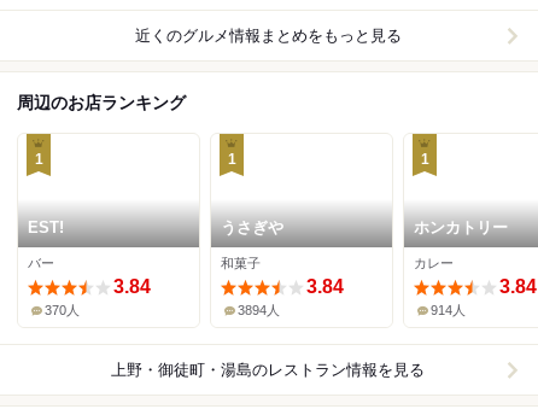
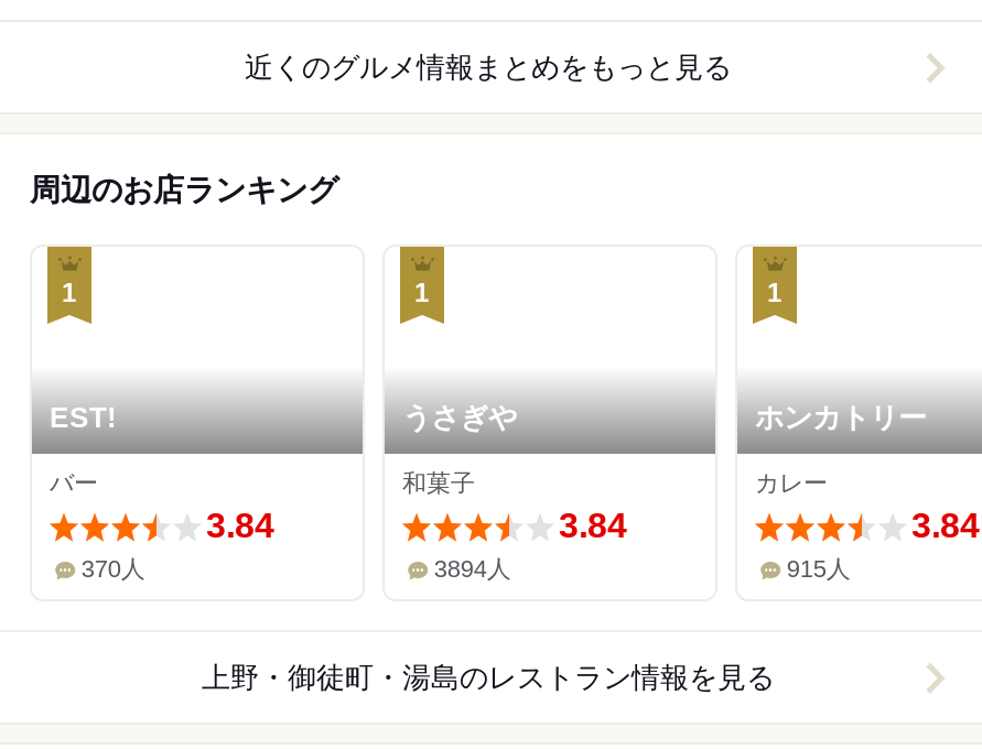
[431,303,466,318] 914人 -> [787,556,851,582] 915人

